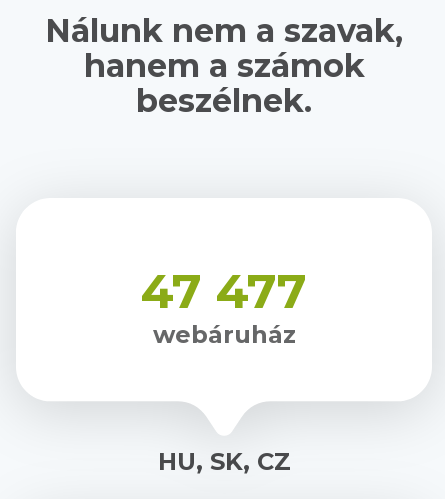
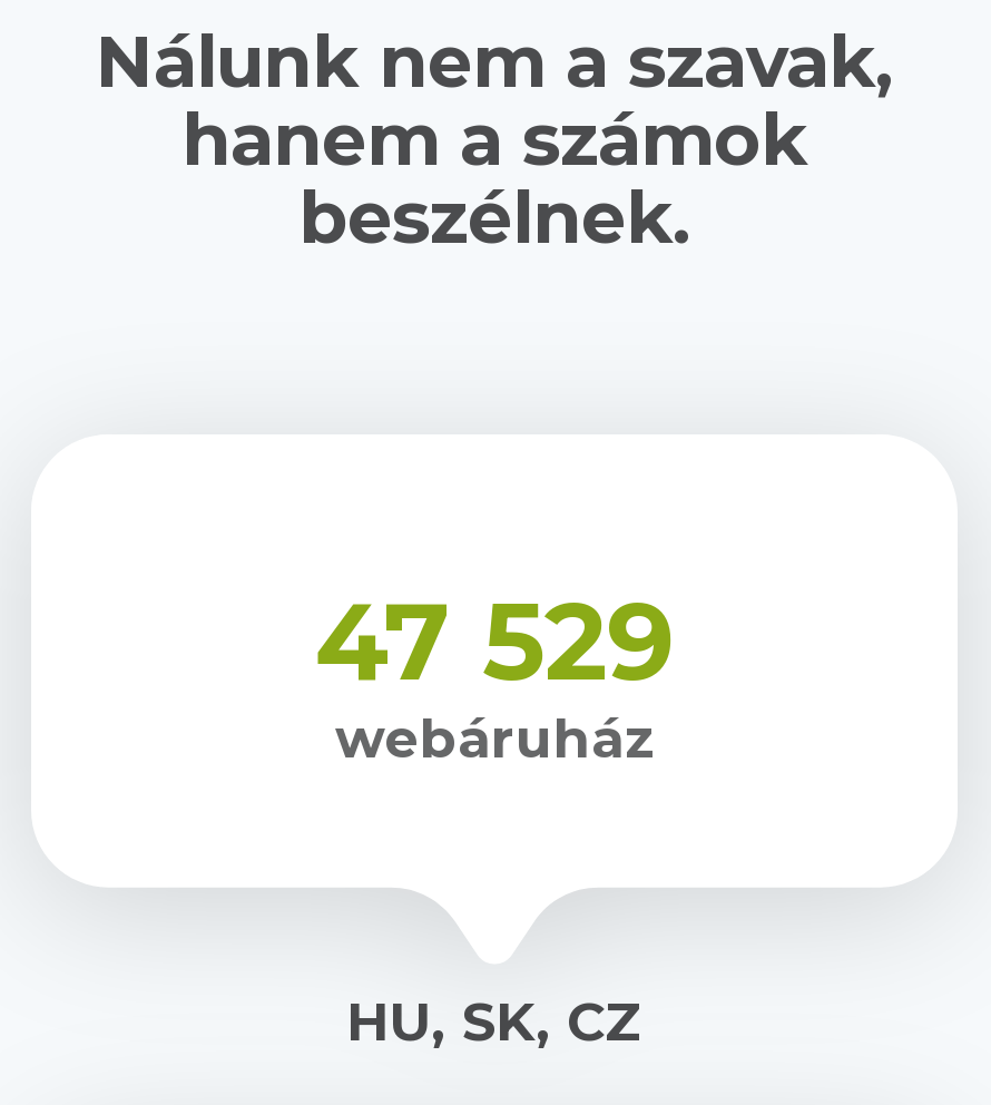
[141,262,307,320] 47 477 -> [315,577,674,706] 47 529

